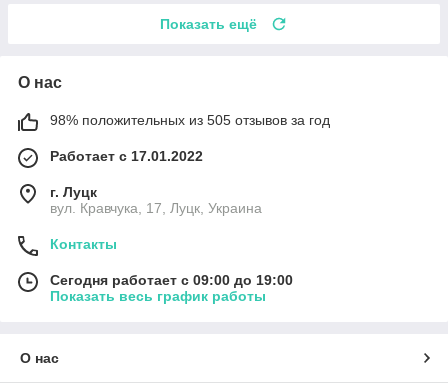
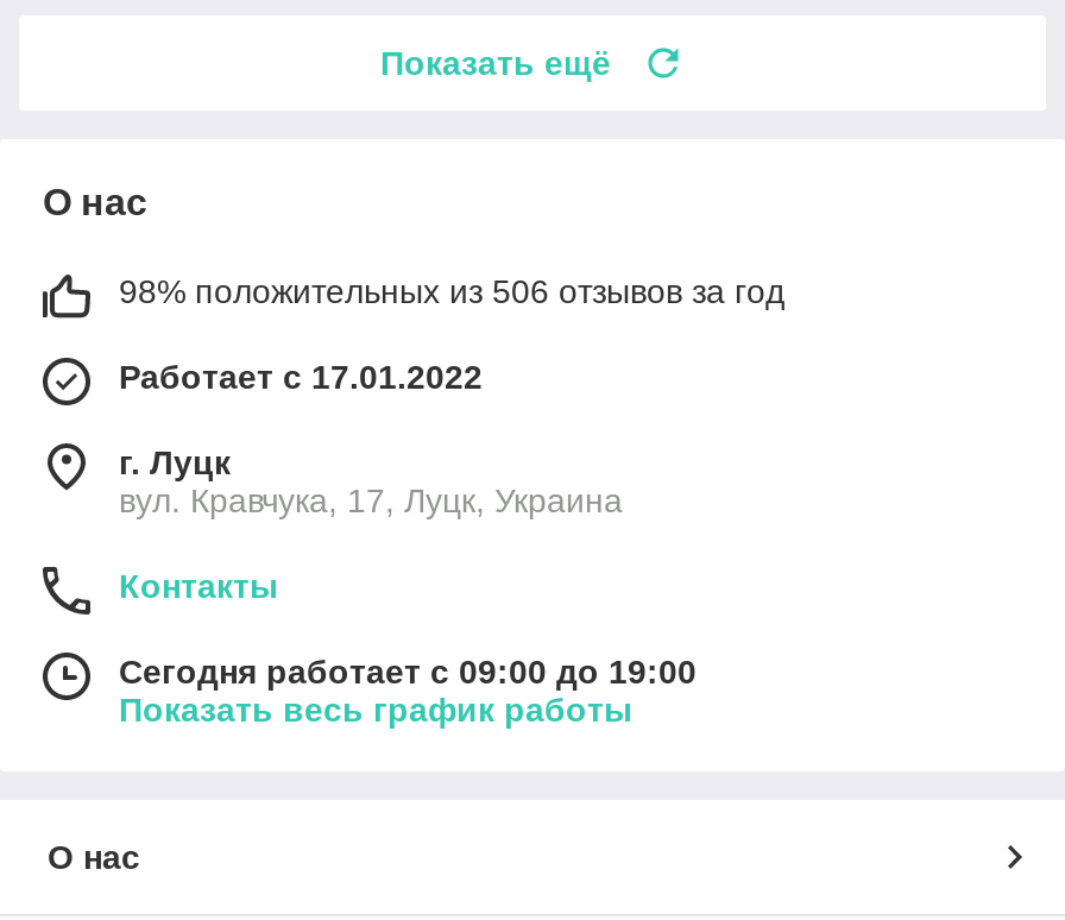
[50,112,330,128] 98% положительных из 505 отзывов за год -> [119,272,784,310] 98% положительных из 506 отзывов за год

